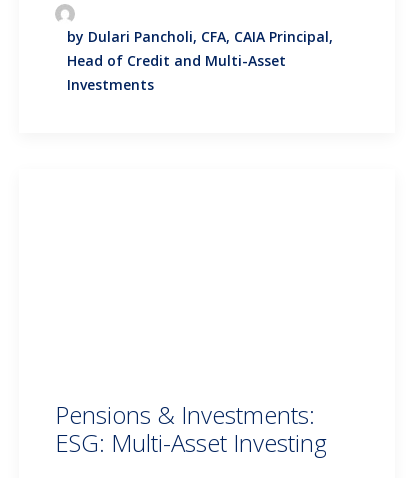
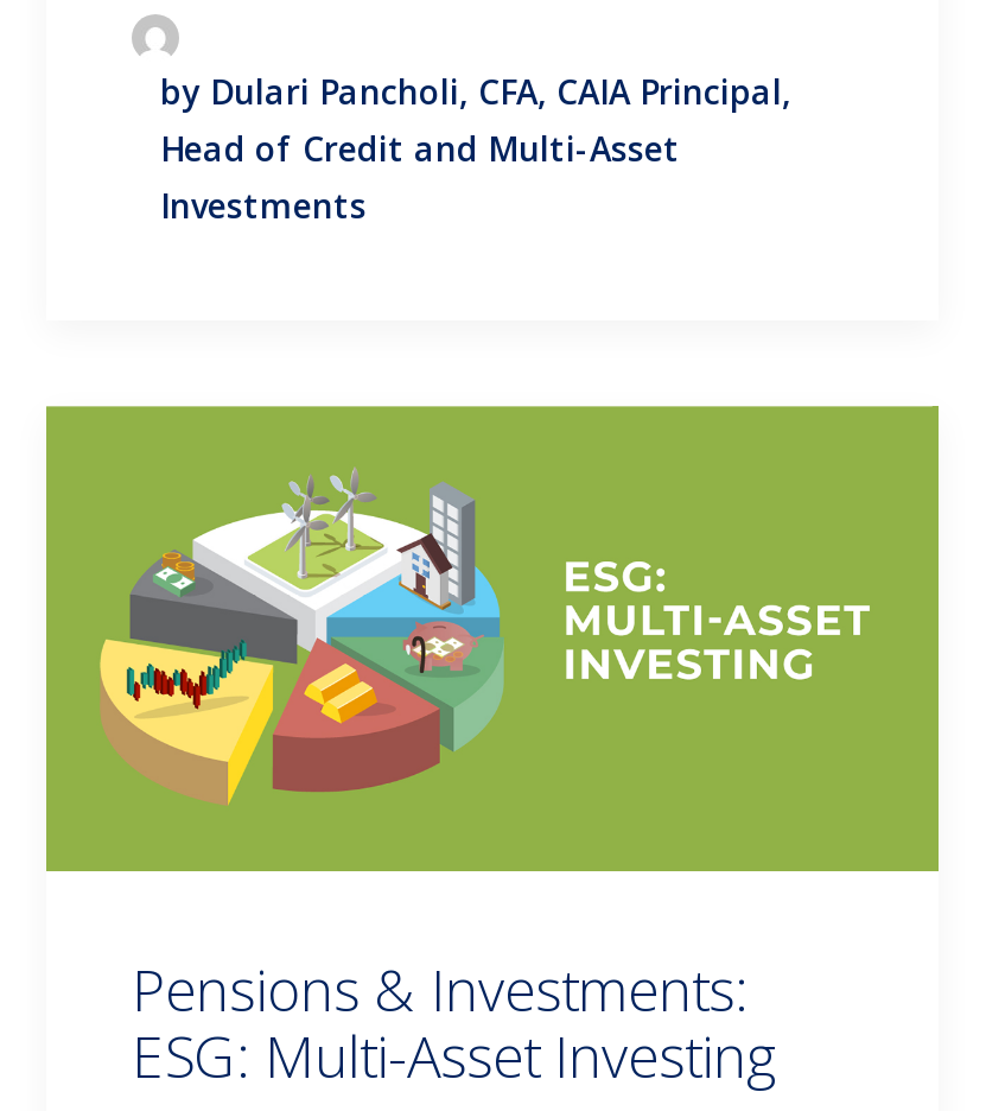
none -> [44,404,941,874] [image]

